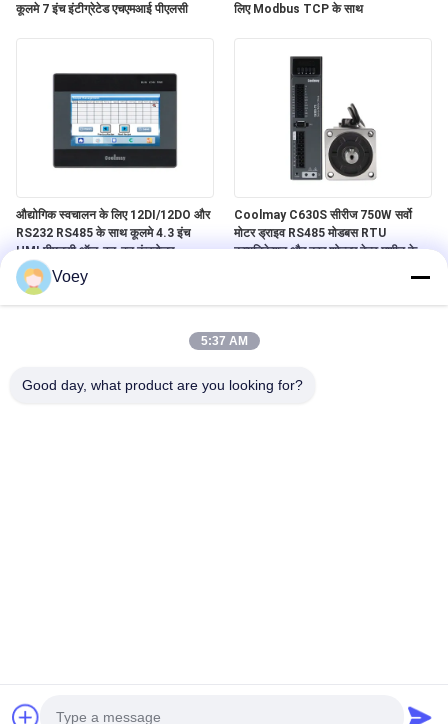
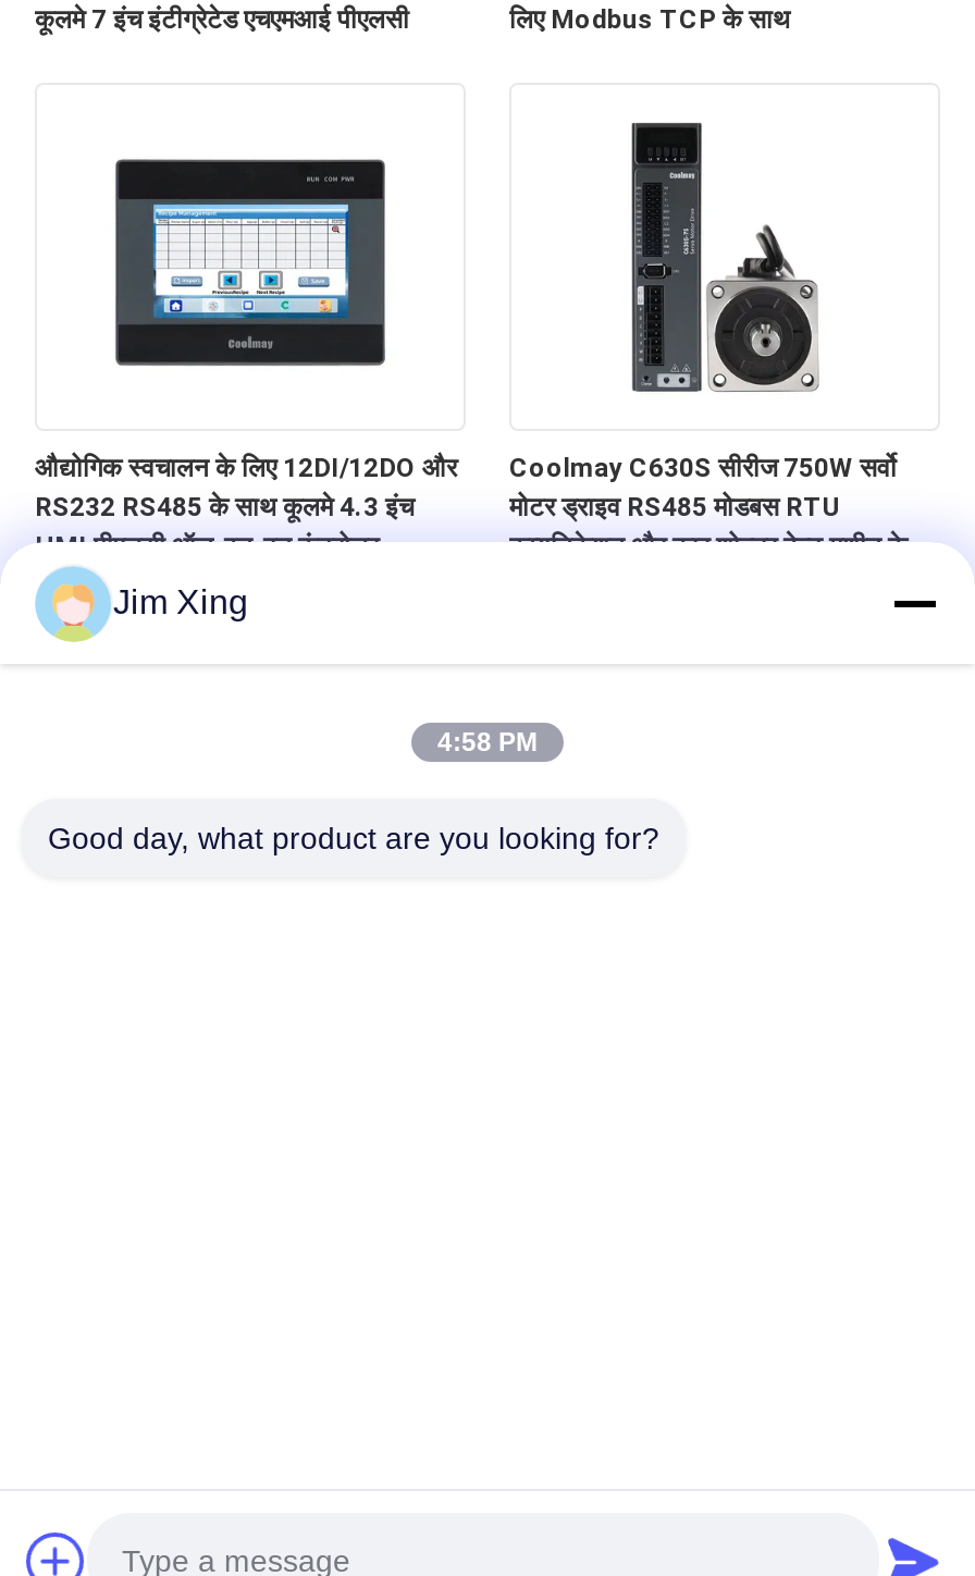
[52,268,88,285] Voey -> [113,583,248,620] Jim Xing
[200,334,247,348] 5:37 AM -> [437,727,538,758] 4:58 PM

